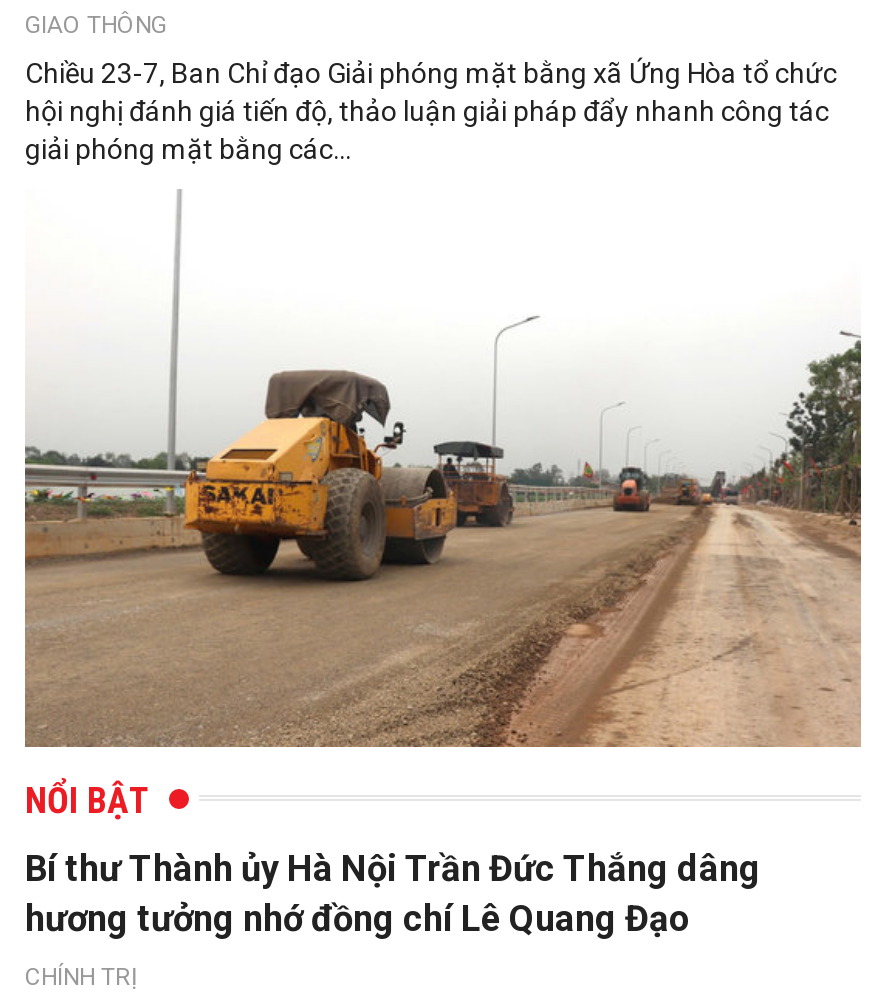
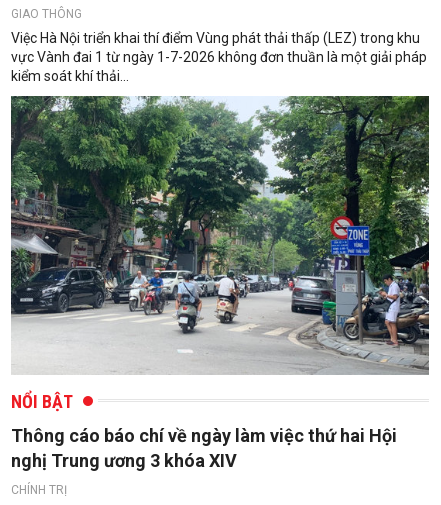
[25,58,837,166] Chiều 23-7, Ban Chỉ đạo Giải phóng mặt bằng xã Ứng Hòa tổ chức | hội nghị đánh giá tiến độ, thảo luận giải pháp đẩy nhanh công tác | giải phóng mặt bằng các... -> [11,30,427,84] Việc Hà Nội triển khai thí điểm Vùng phát thải thấp (LEZ) trong khu | vực Vành đai 1 từ ngày 1-7-2026 không đơn thuần là một giải pháp | kiểm soát khí thải...
[23,189,863,747] [image] -> [10,95,430,375] [image]
[25,847,761,939] Bí thư Thành ủy Hà Nội Trần Đức Thắng dâng | hương tưởng nhớ đồng chí Lê Quang Đạo -> [11,425,397,471] Thông cáo báo chí về ngày làm việc thứ hai Hội | nghị Trung ương 3 khóa XIV

